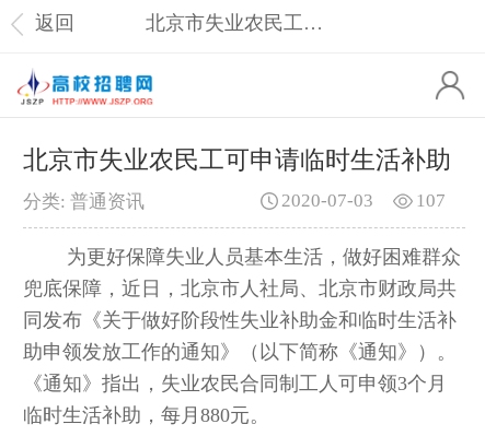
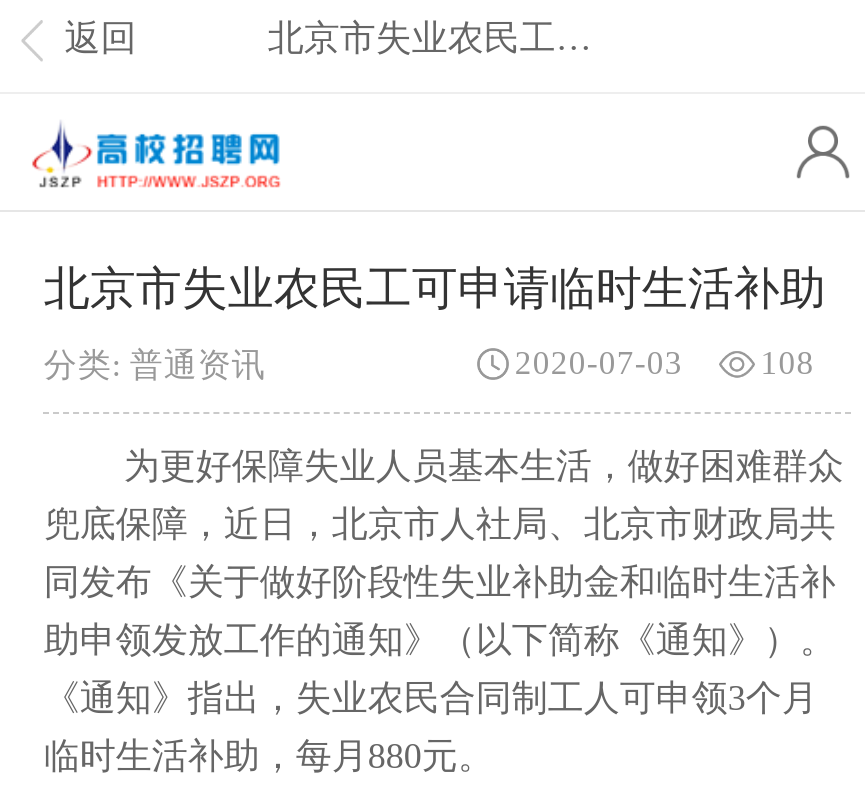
[416,190,445,211] 107 -> [760,344,814,382] 108

